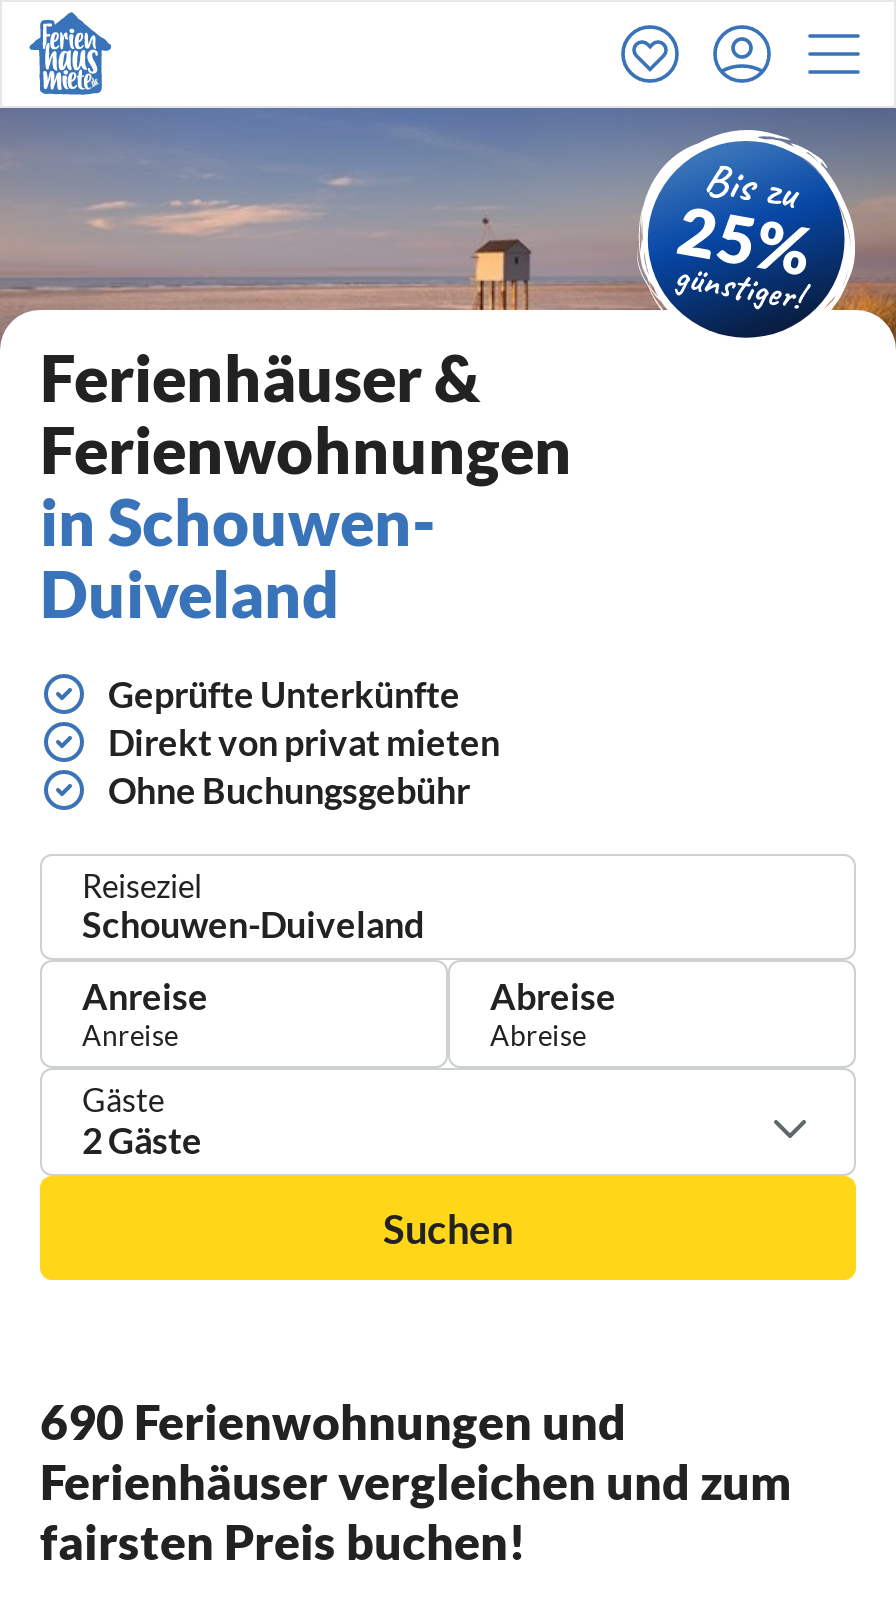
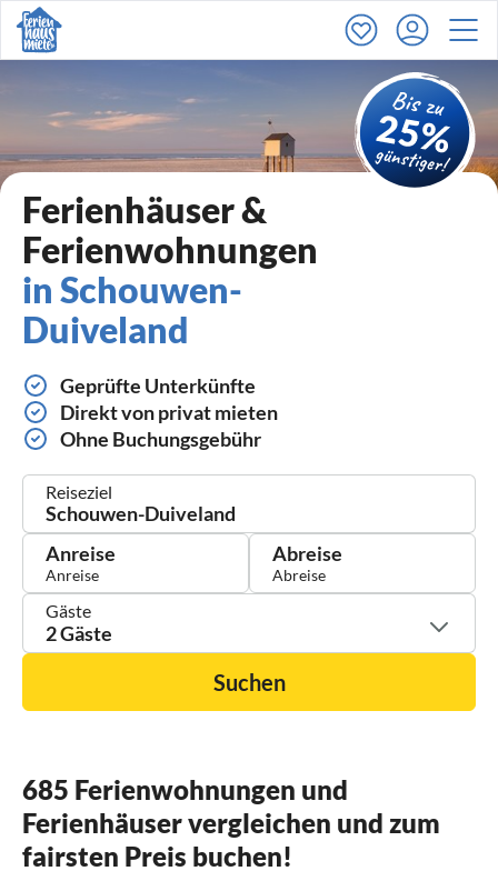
[40,1392,626,1450] 690 Ferienwohnungen und -> [22,773,348,806] 685 Ferienwohnungen und

